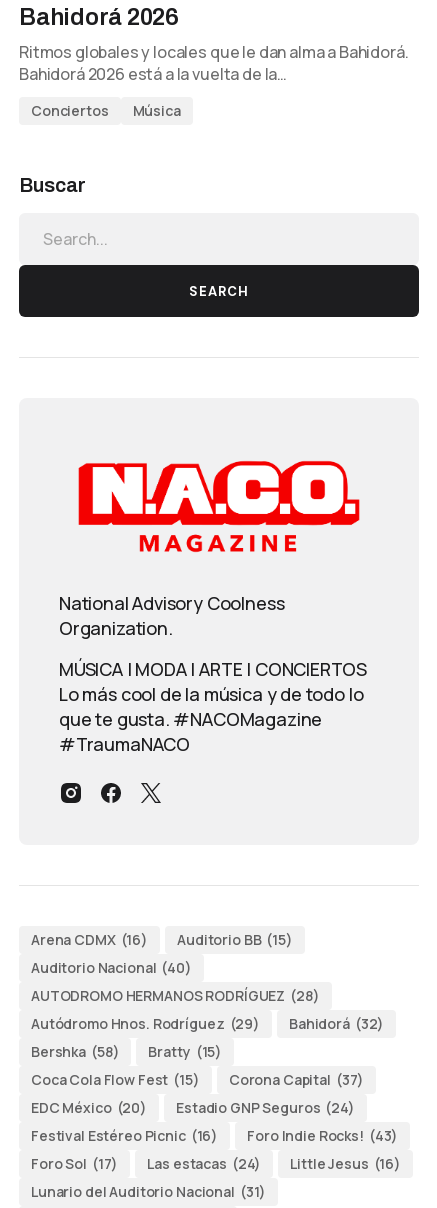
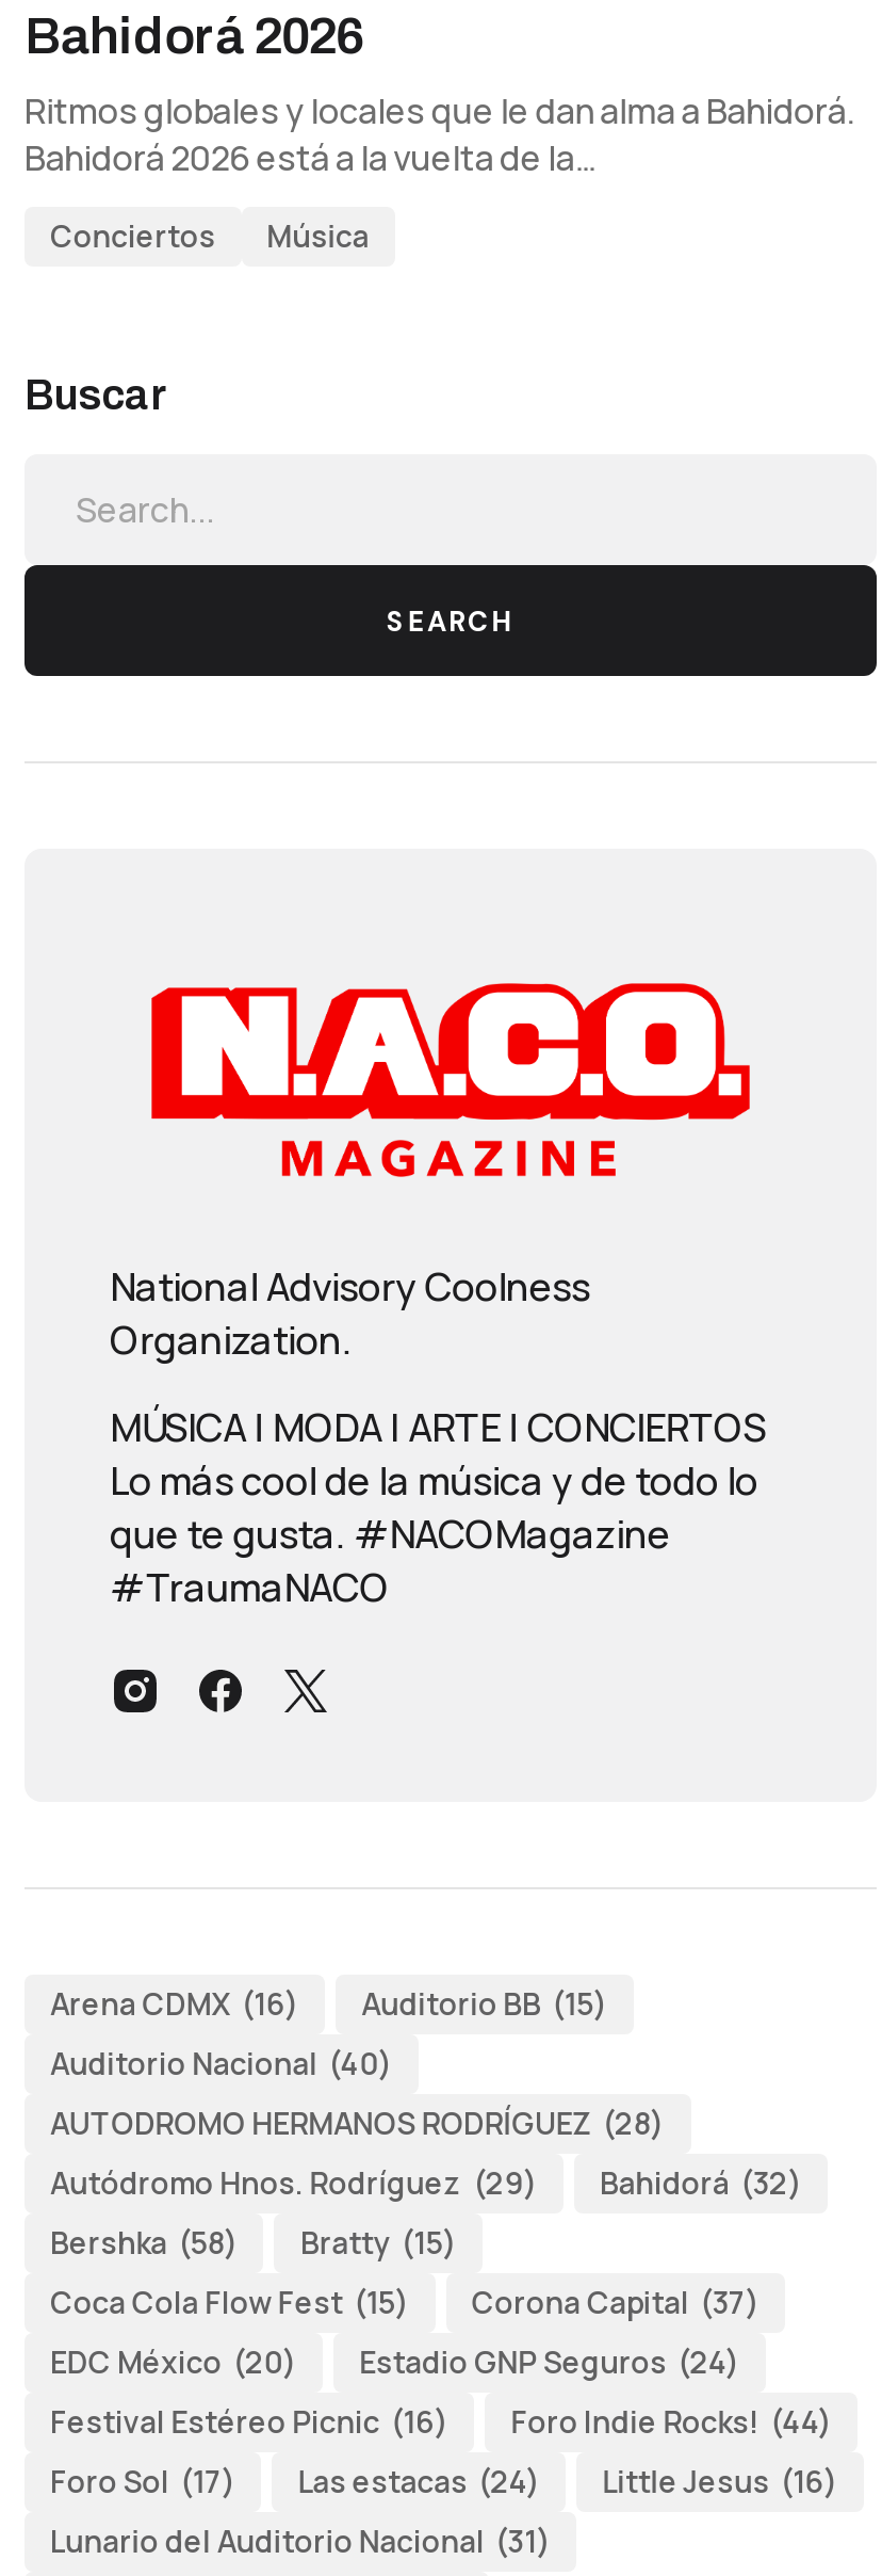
[247,1126,398,1145] Foro Indie Rocks! (43) -> [511,2400,833,2441] Foro Indie Rocks! (44)

